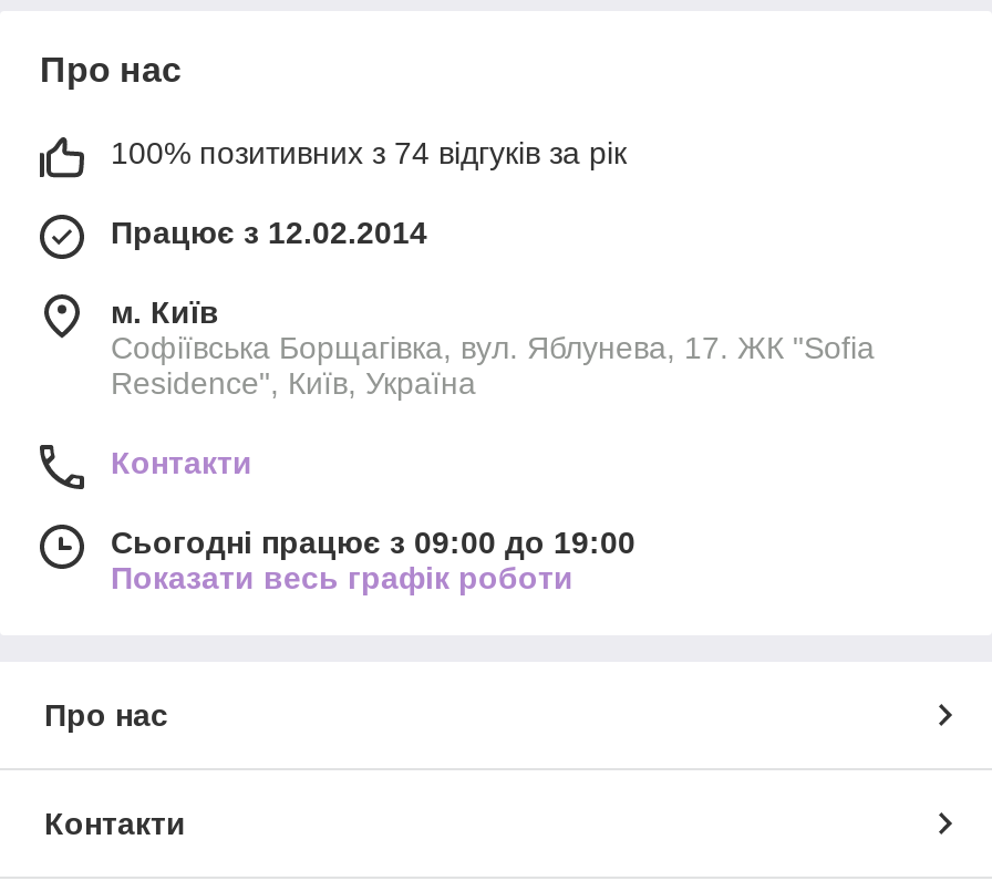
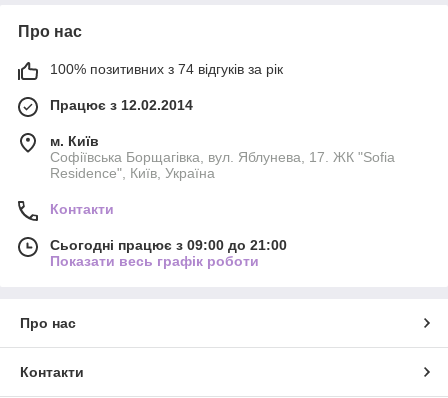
[111,525,635,560] Сьогодні працює з 09:00 до 19:00 -> [50,237,287,253] Сьогодні працює з 09:00 до 21:00

